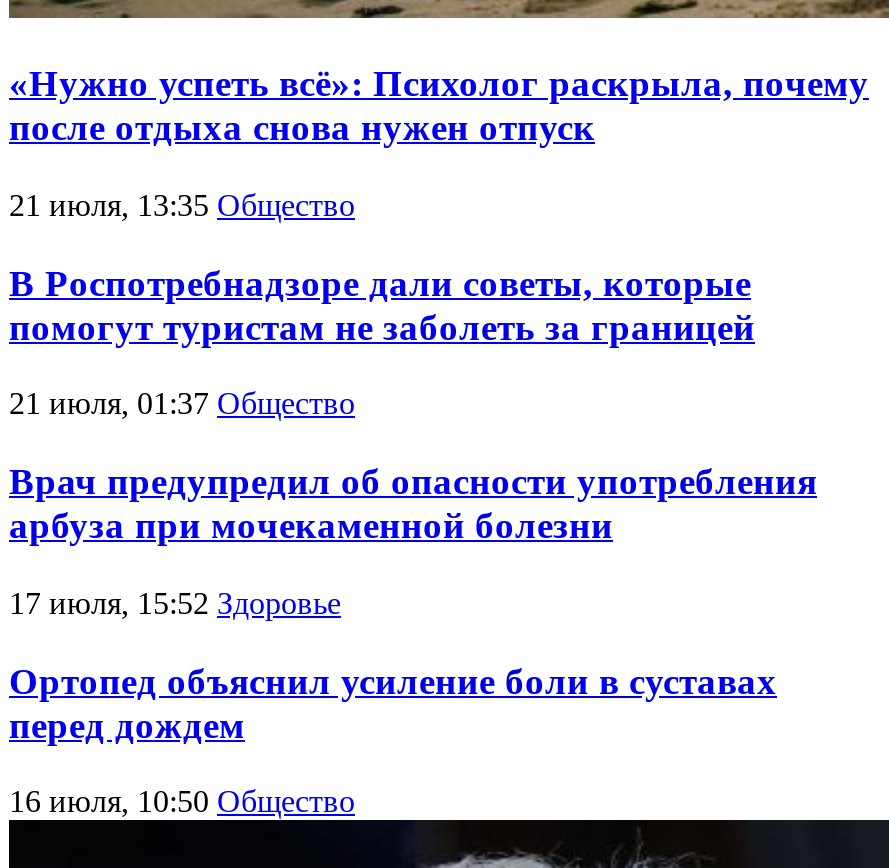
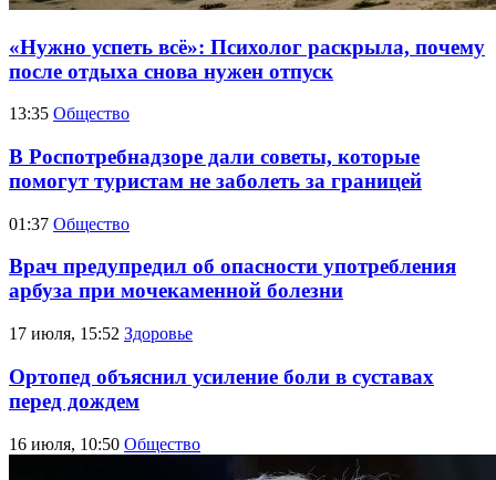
[9,188,355,222] 21 июля, 13:35 Общество -> [9,104,130,123] 13:35 Общество
[9,387,355,421] 21 июля, 01:37 Общество -> [9,214,130,233] 01:37 Общество

